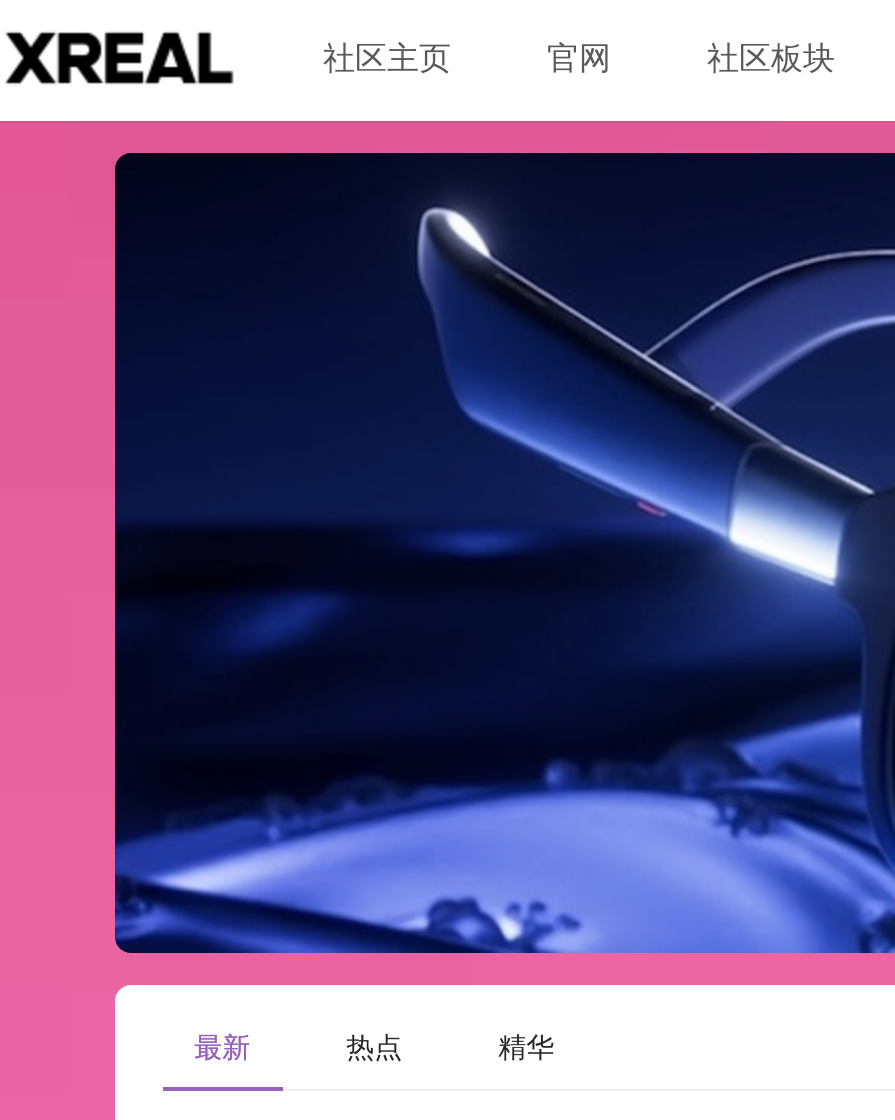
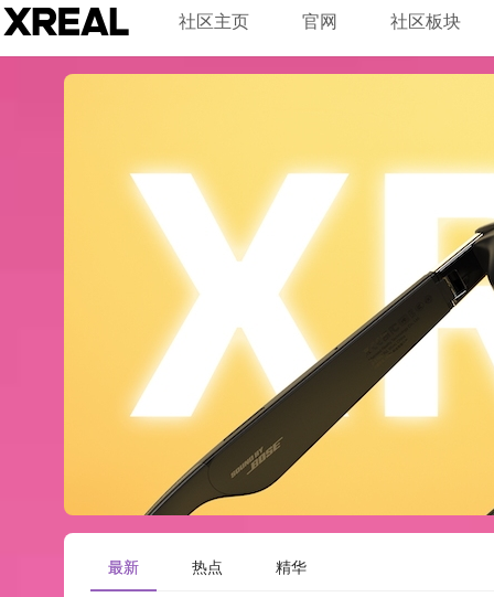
[113,151,889,955] [image] -> [63,73,491,516] [image]

